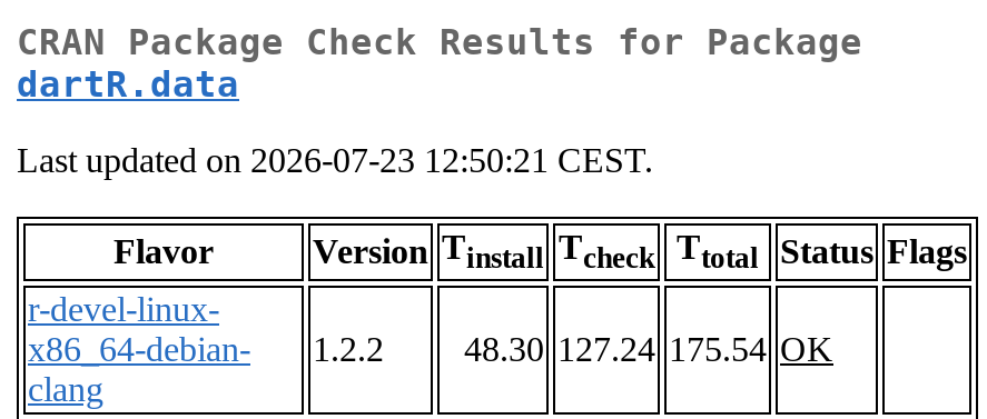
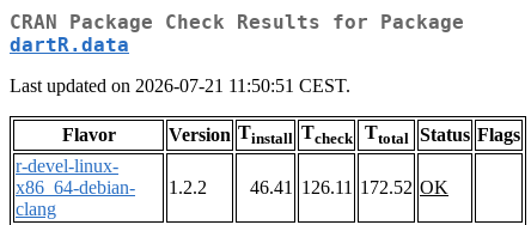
[17,142,653,180] Last updated on 2026-07-23 12:50:21 CEST. -> [10,76,350,96] Last updated on 2026-07-21 11:50:51 CEST.
[464,331,833,369] 48.30 127.24 175.54 OK -> [250,177,448,198] 46.41 126.11 172.52 OK

